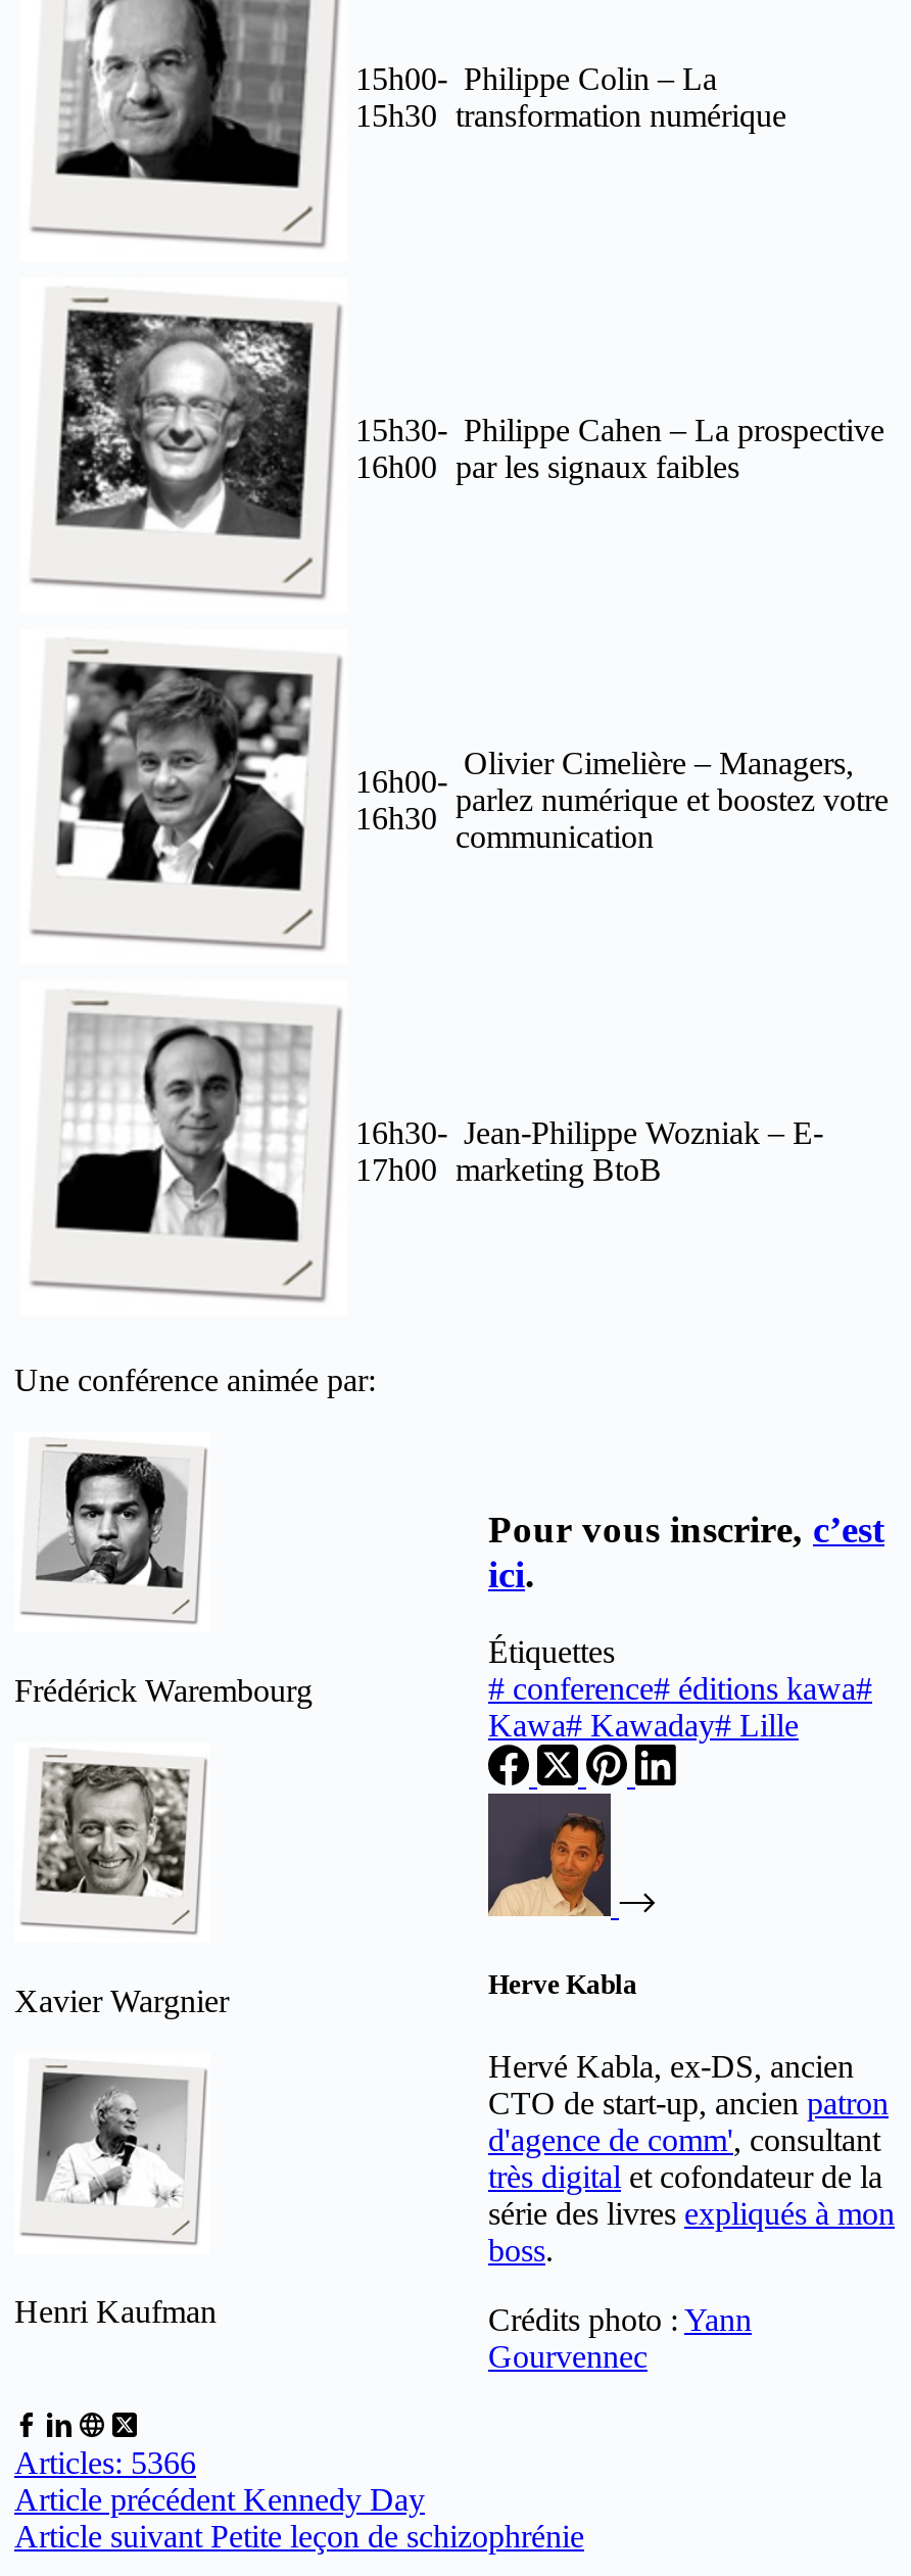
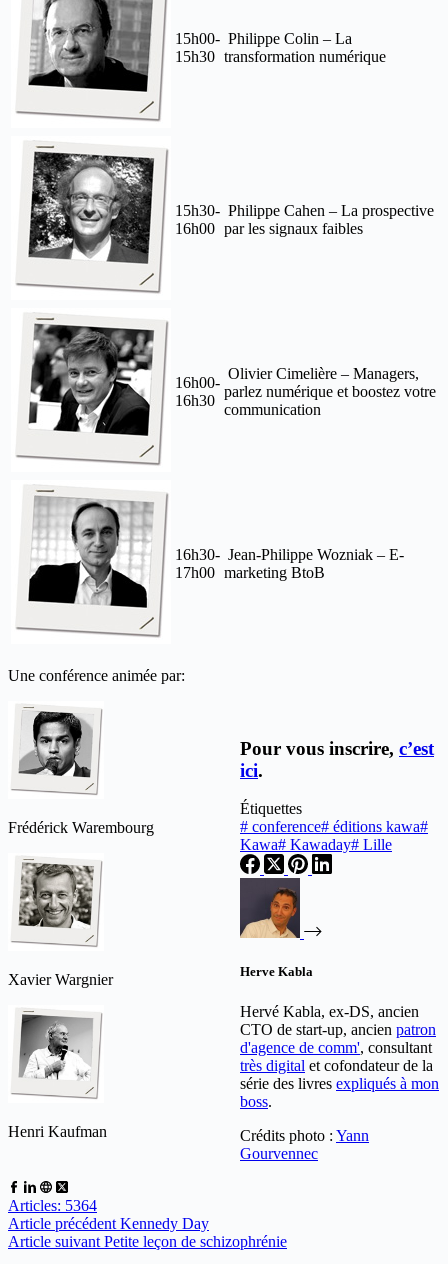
[14,2444,196,2479] Articles: 5366 -> [8,1197,97,1214] Articles: 5364

